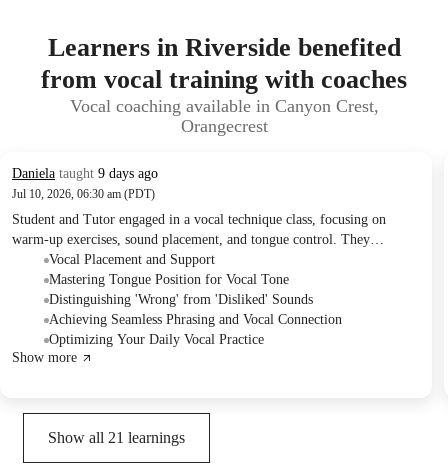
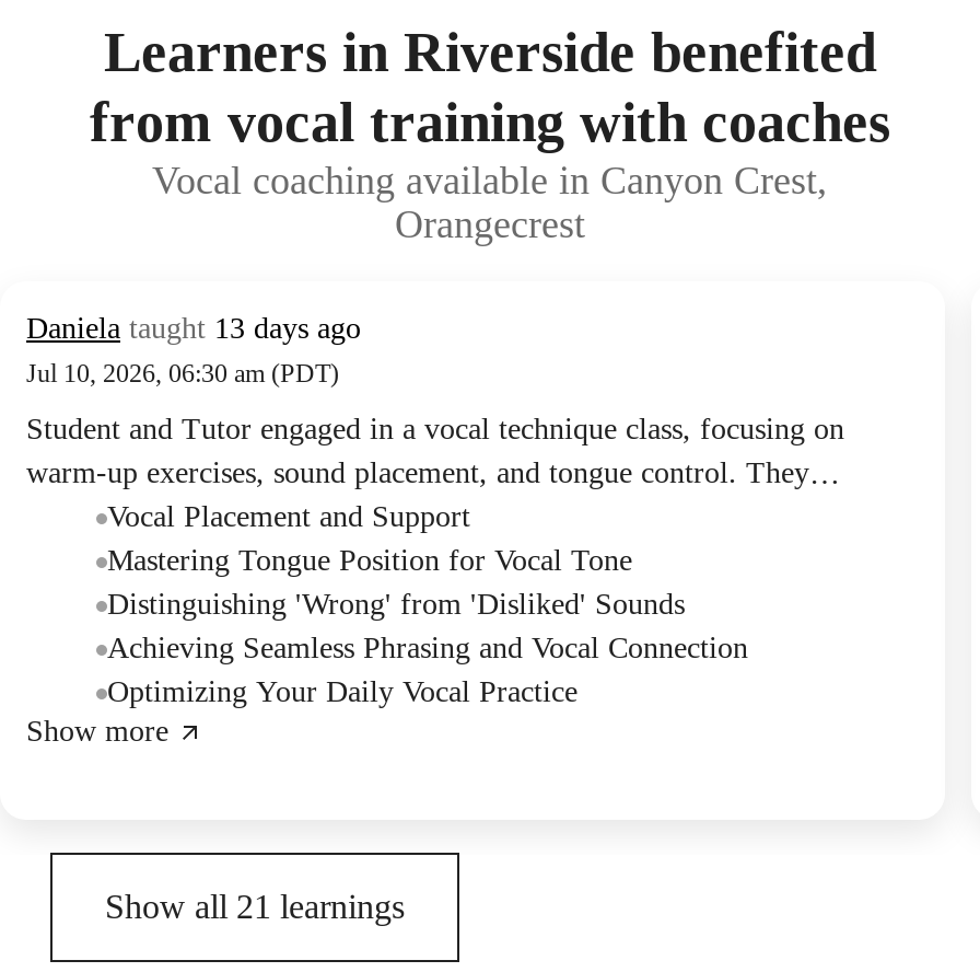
[12,166,158,181] Daniela taught 9 days ago -> [26,312,361,345] Daniela taught 13 days ago

